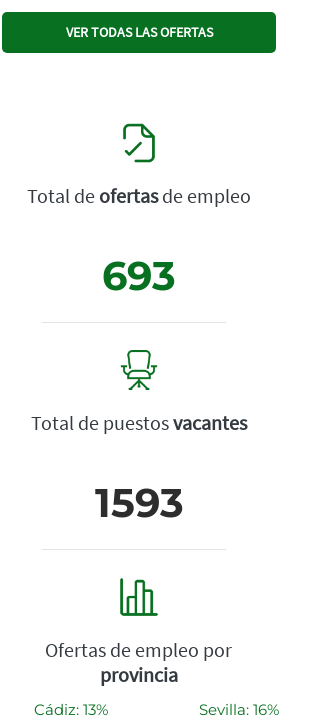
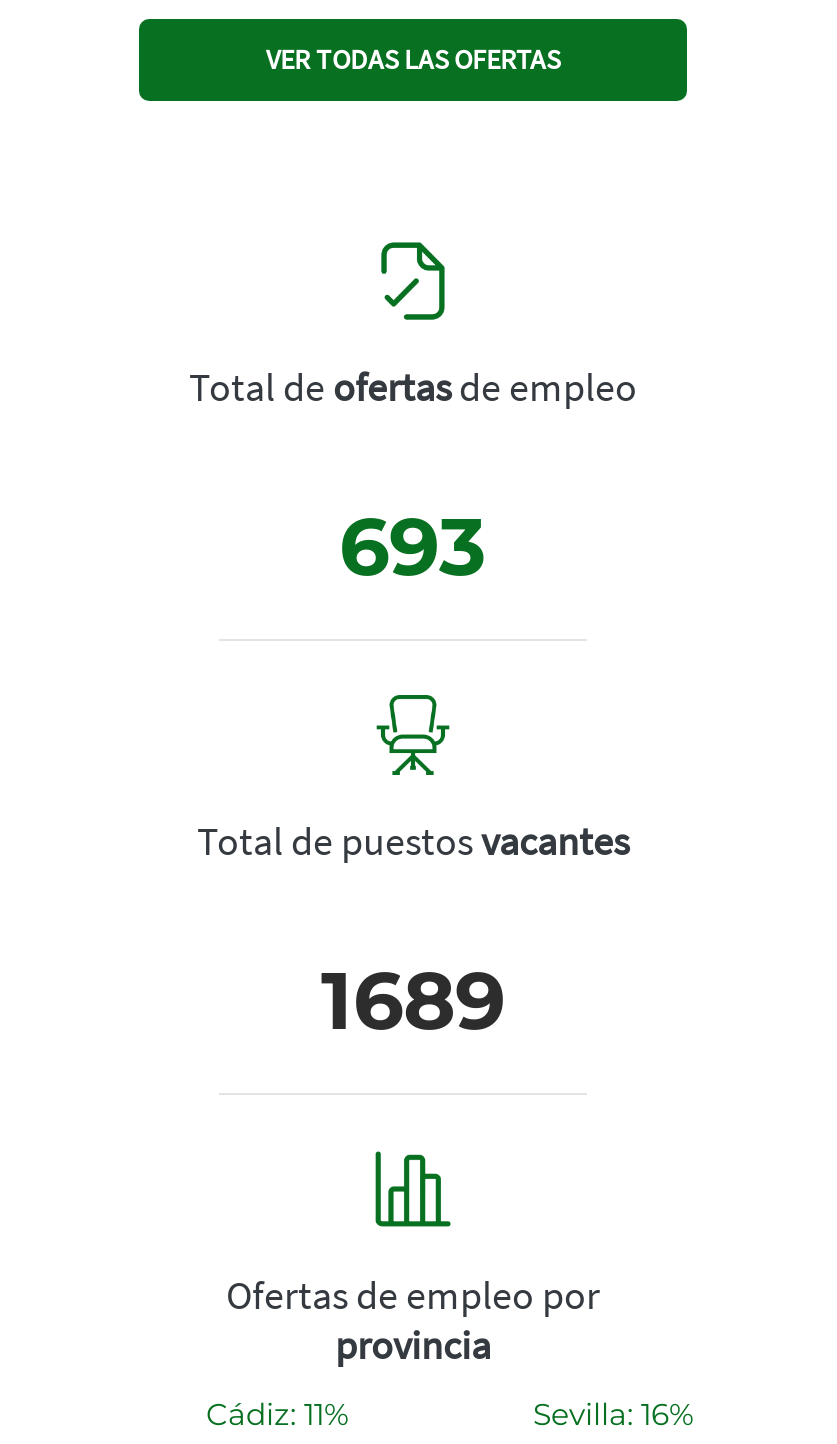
[94,478,183,527] 1593 -> [321,950,505,1048] 1689
[34,700,108,719] Cádiz: 13% -> [206,1394,348,1432] Cádiz: 11%

